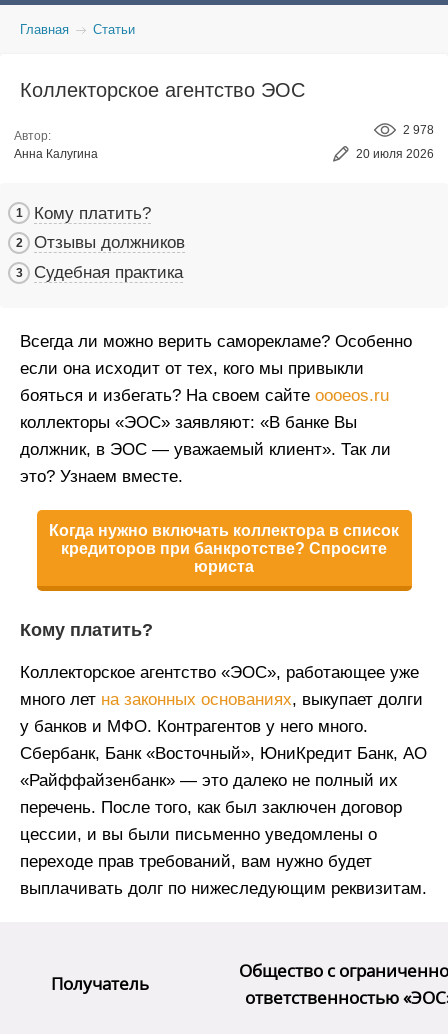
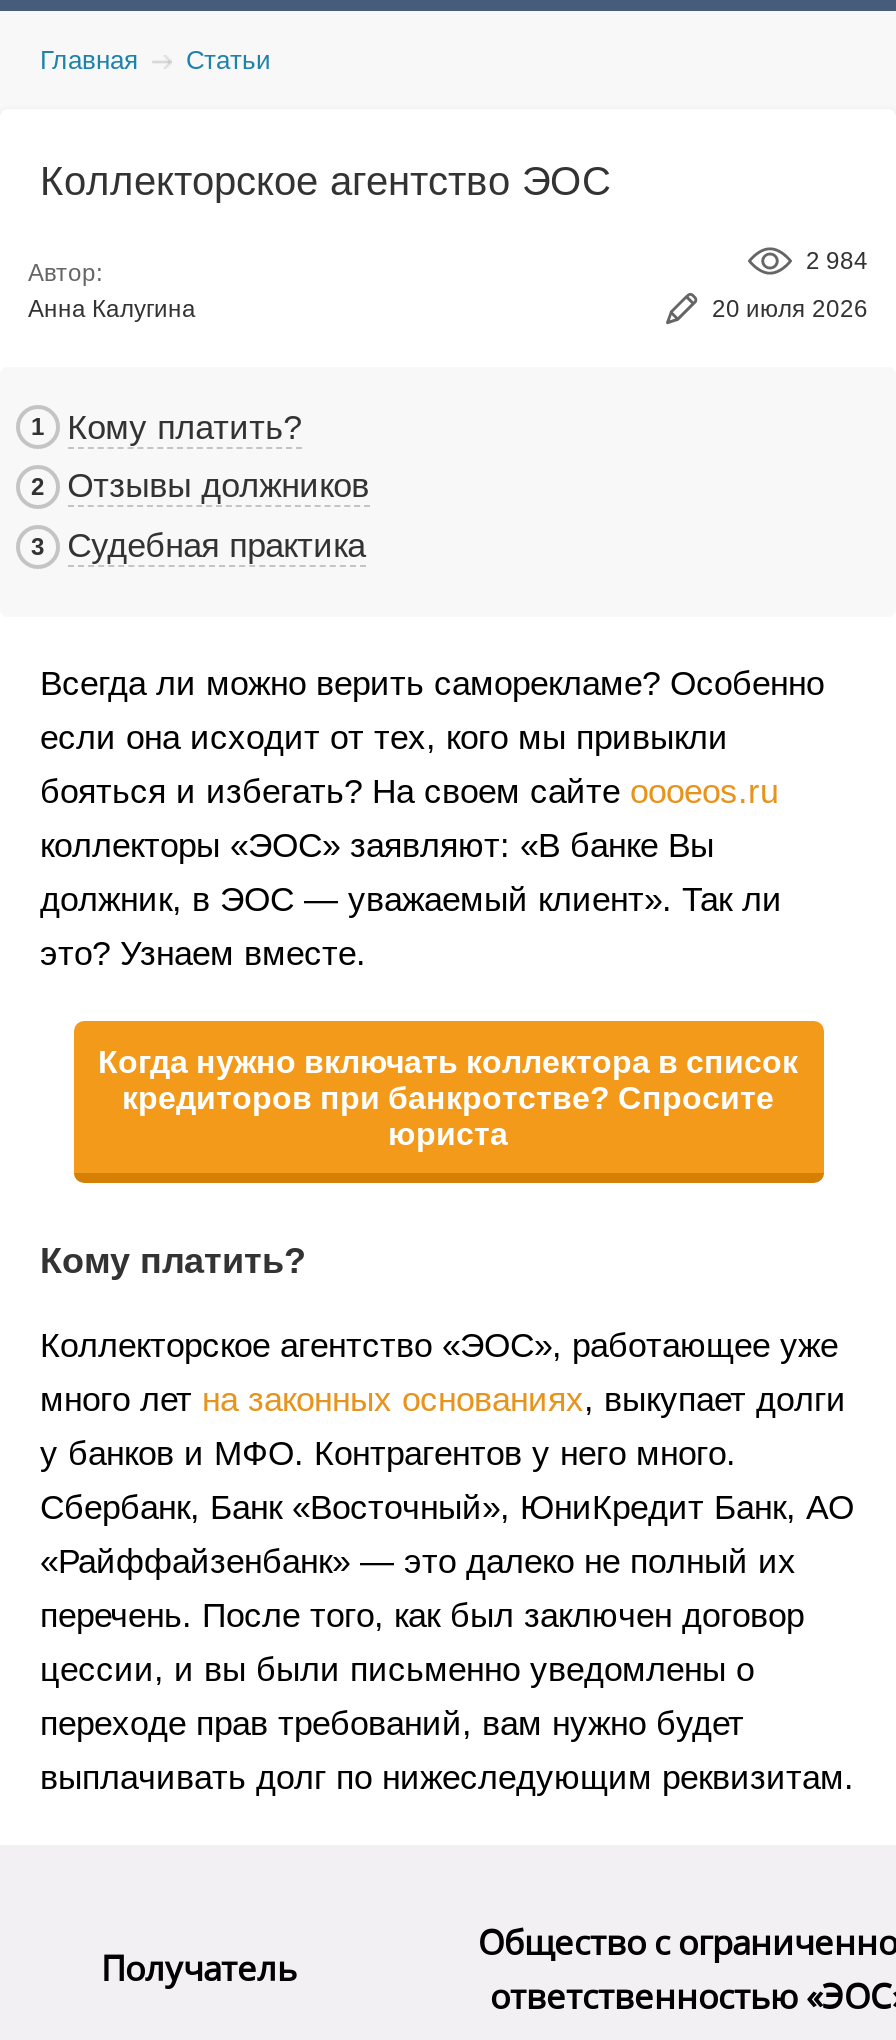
[403,123,434,137] 2 978 -> [806,247,868,275] 2 984

